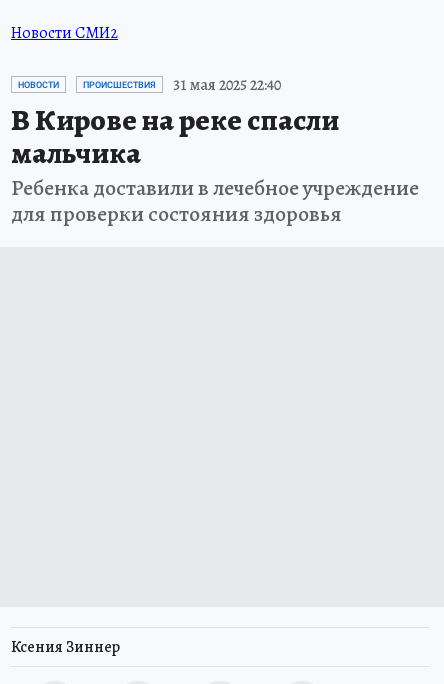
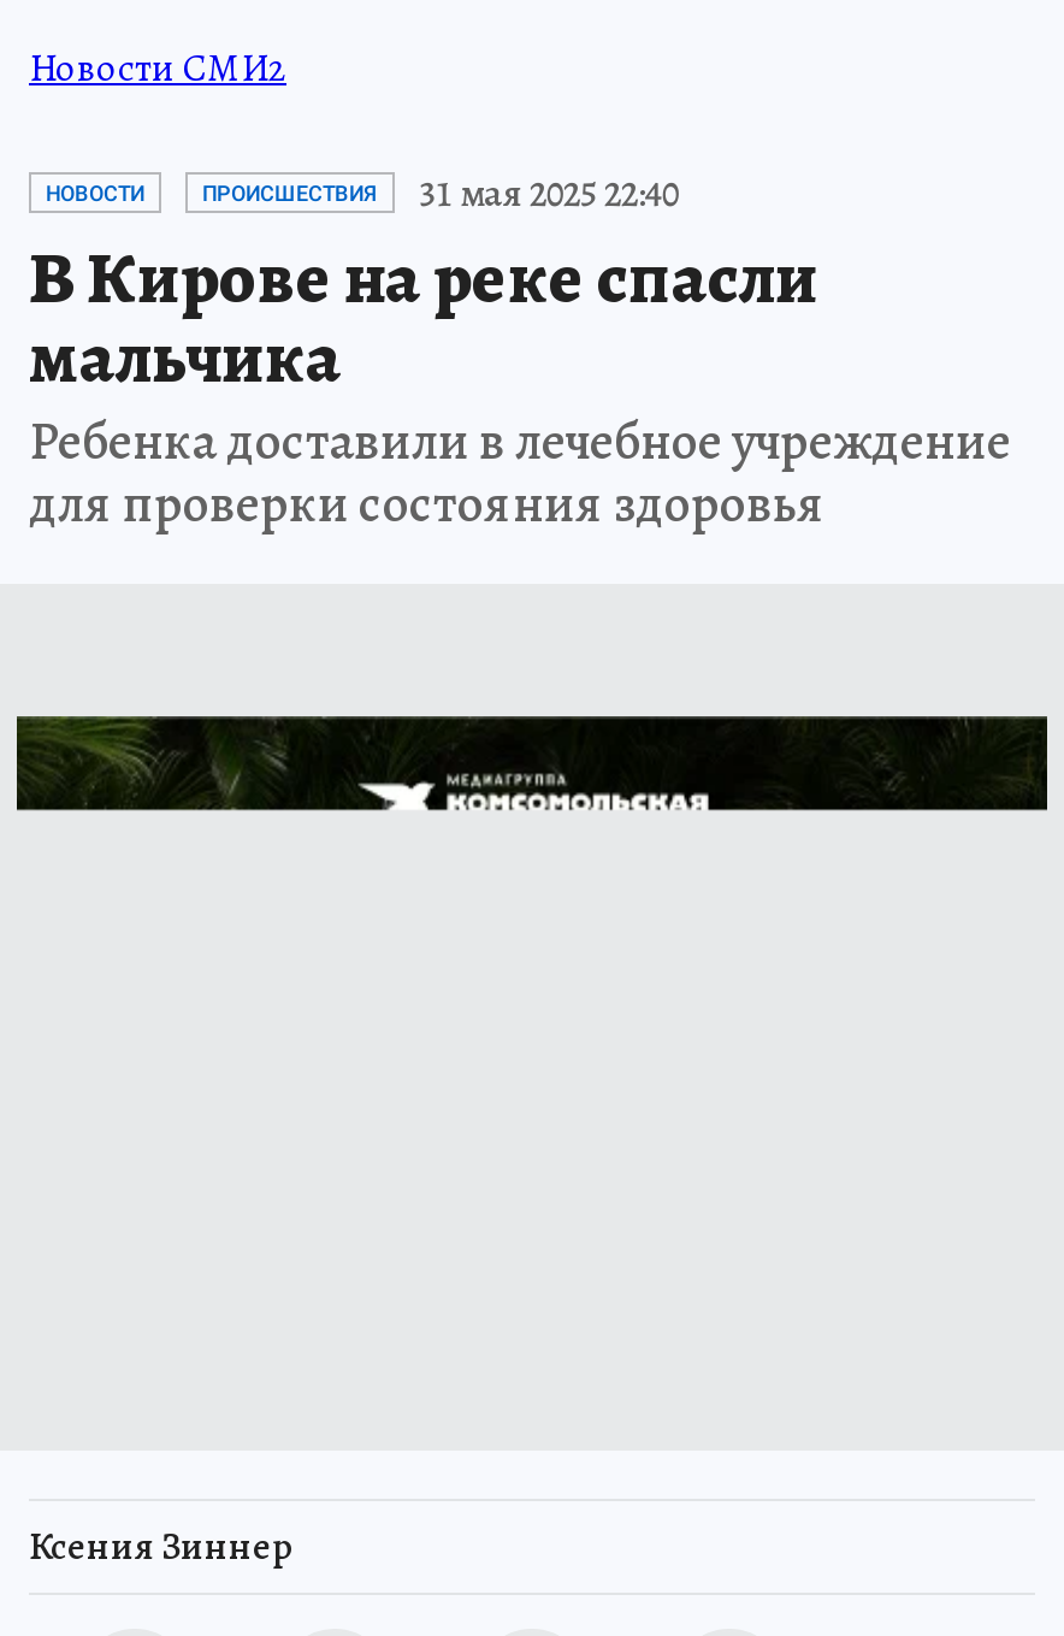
none -> [14,714,1050,813] [image]

